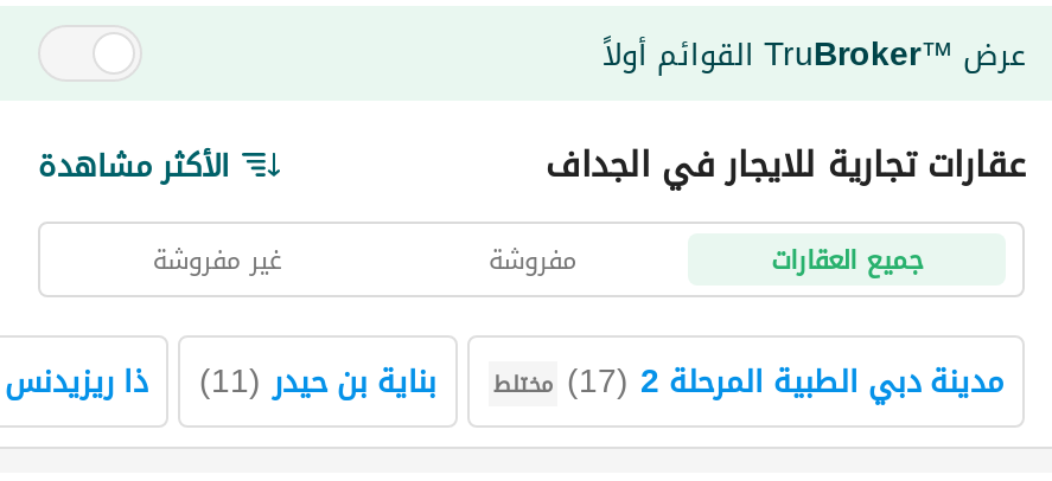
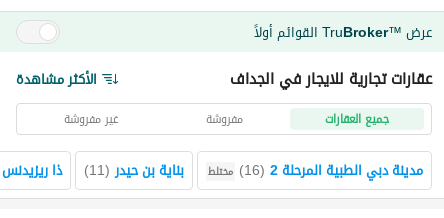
[493,349,1003,413] مدينة دبي الطبية المرحلة 2 (17) مختلط -> [208,157,423,184] مدينة دبي الطبية المرحلة 2 (16) مختلط

